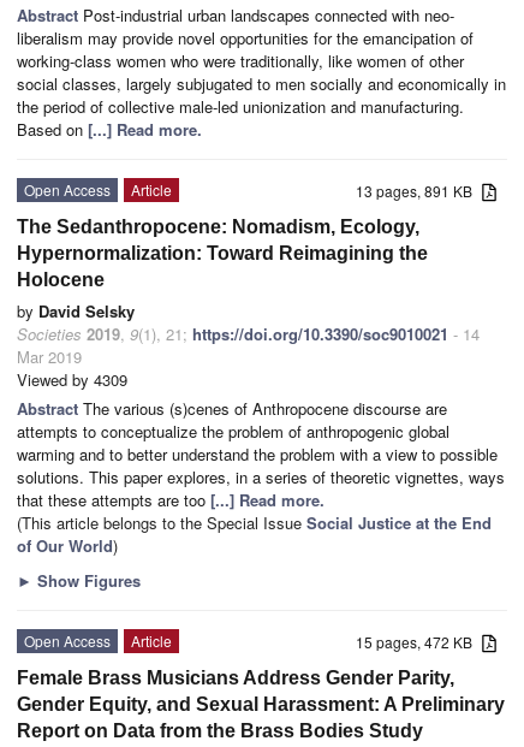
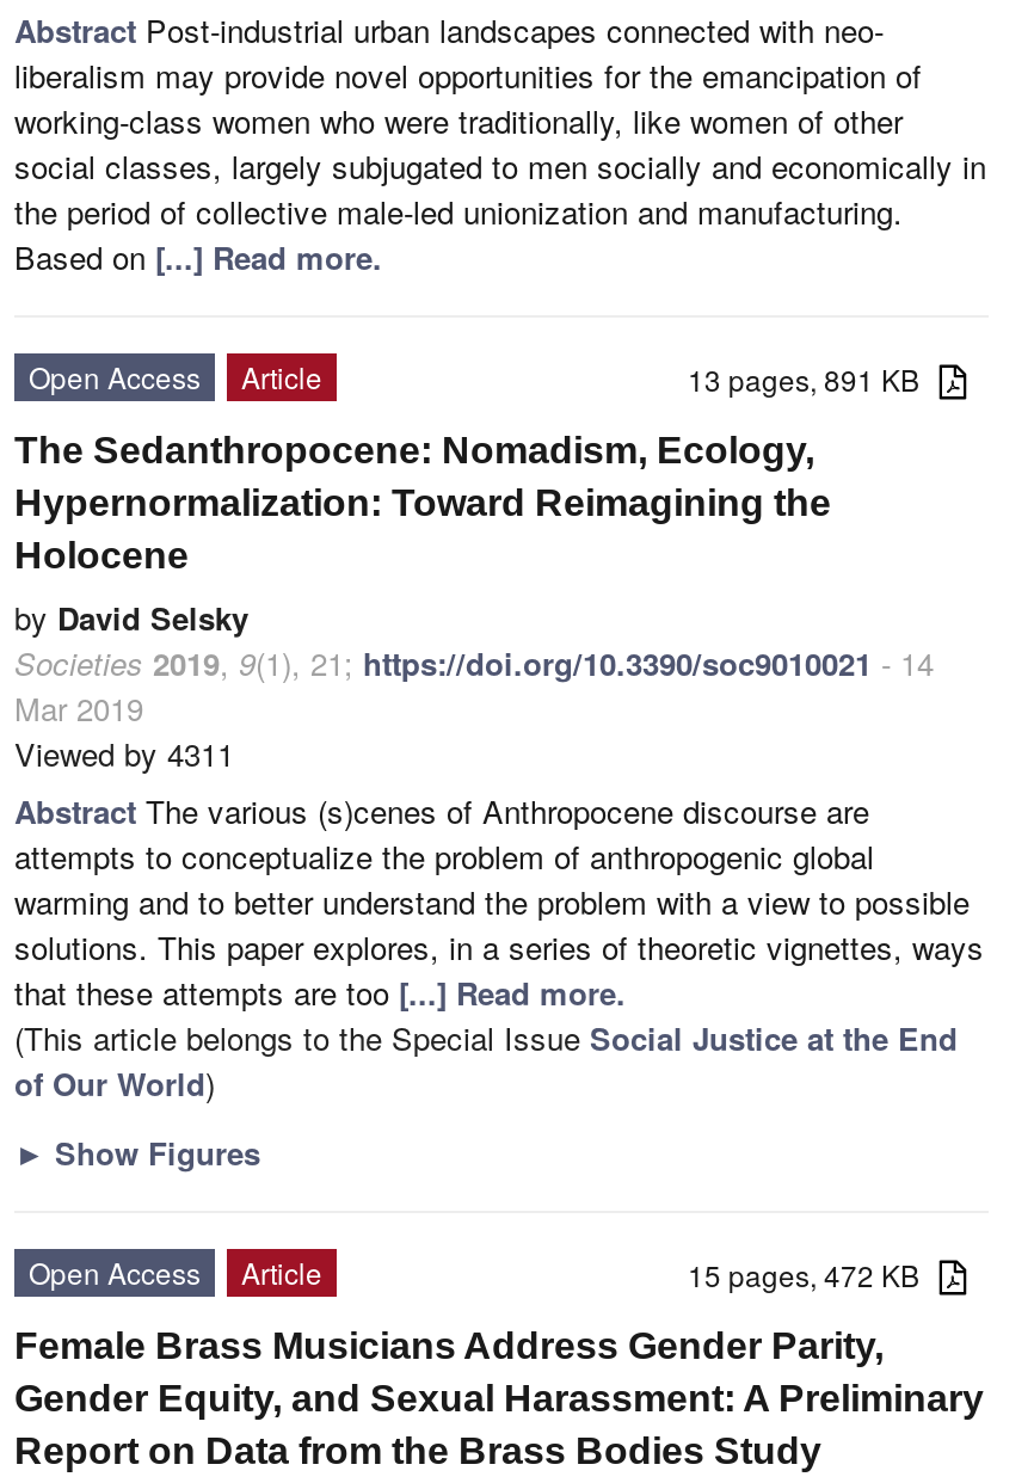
[17,368,127,391] Viewed by 4309 -> [14,730,234,775] Viewed by 4311

